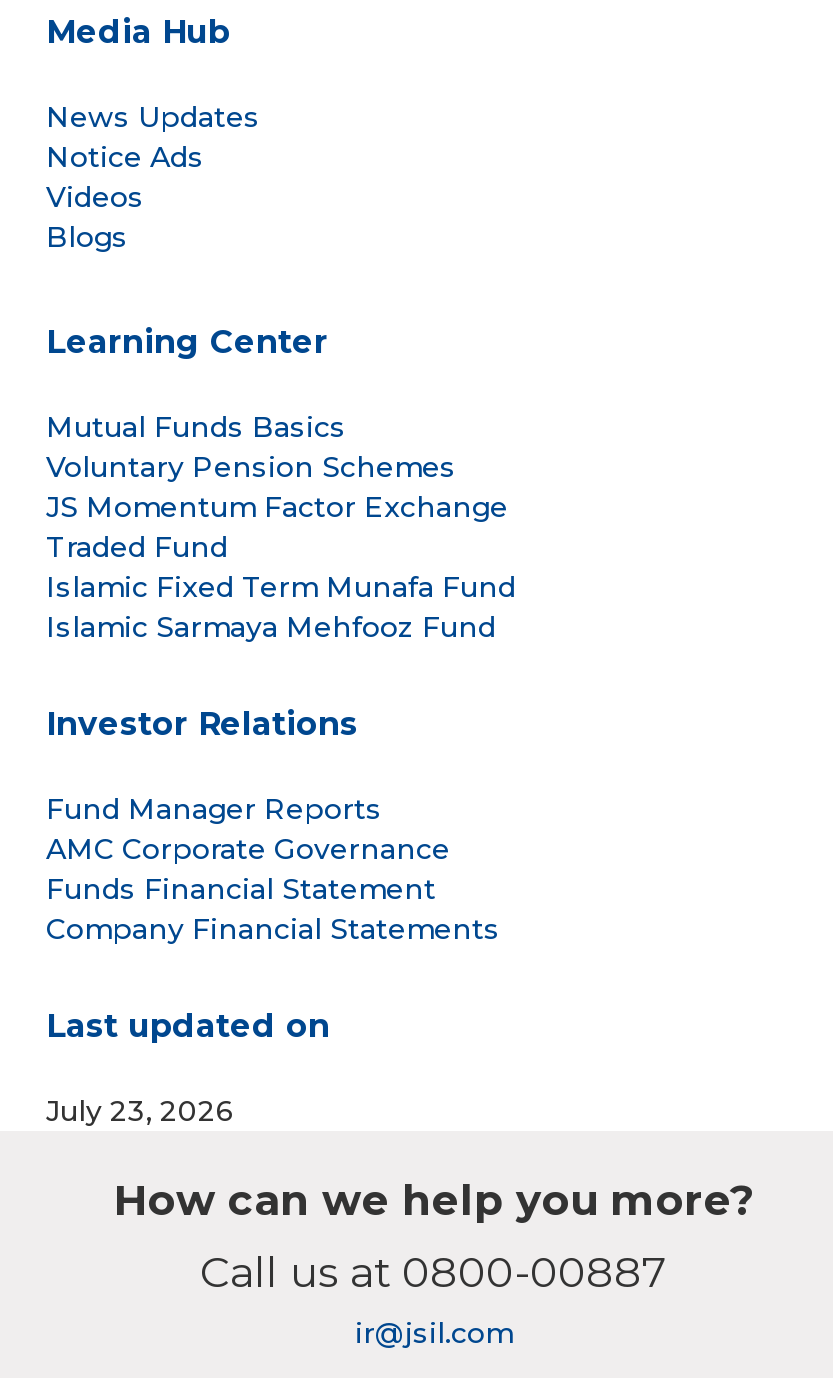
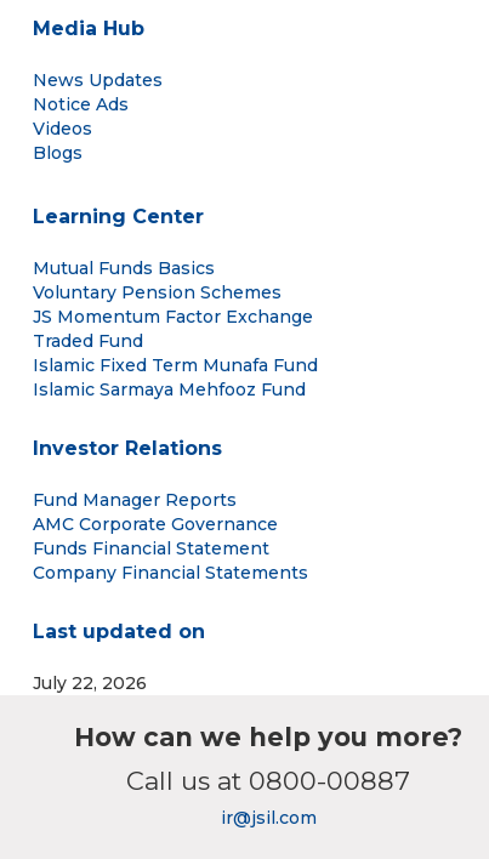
[46,1093,234,1129] July 23, 2026 -> [33,672,147,694] July 22, 2026

